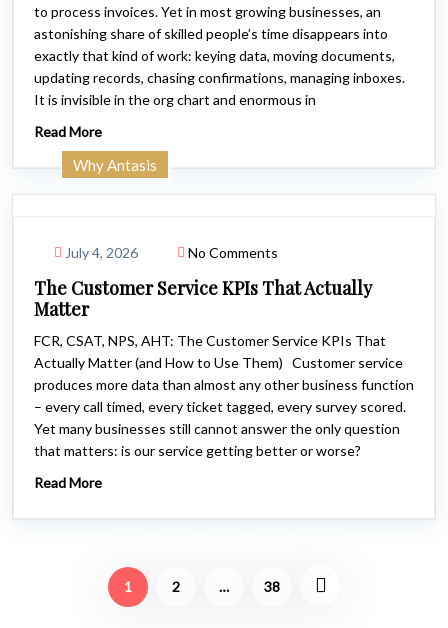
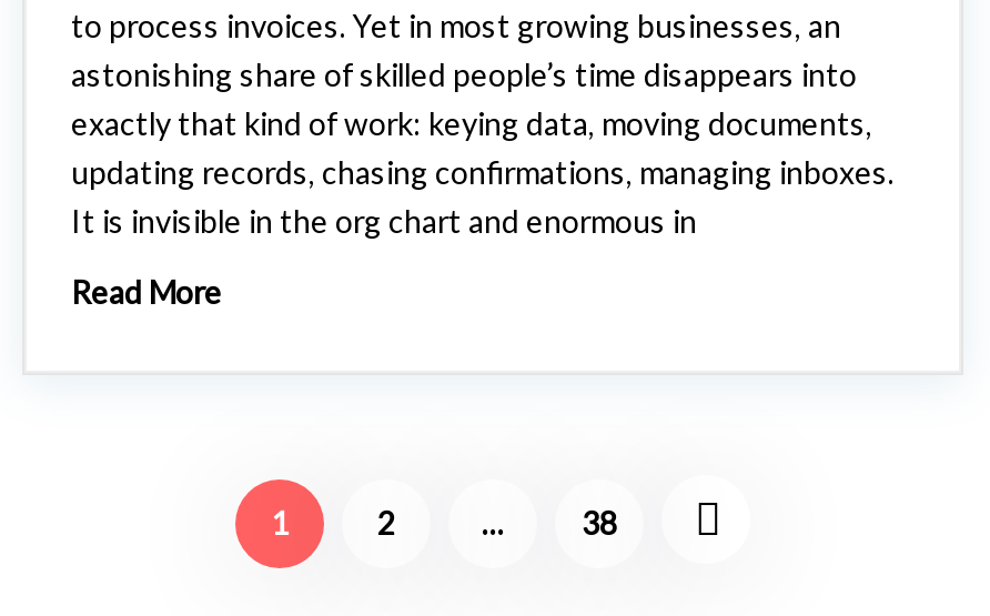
[73,156,157,174] Why Antasis -> none
[34,244,414,491] July 4, 2026 | No Comments | The Customer Service KPIs That Actually | Matter | FCR, CSAT, NPS, AHT: The Customer Service KPIs That | Actually Matter (and How to Use Them) Customer service | produces more data than almost any other business function | – every call timed, every ticket tagged, every survey scored. | Yet many businesses still cannot answer the only question | that matters: is our service getting better or worse? | Read More -> none

